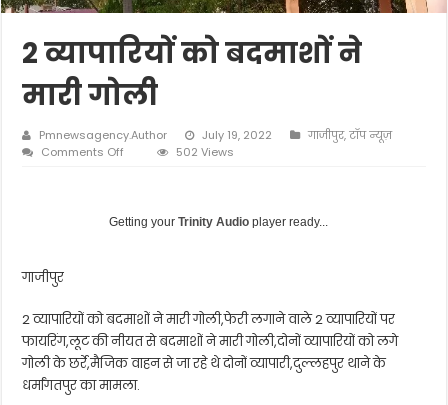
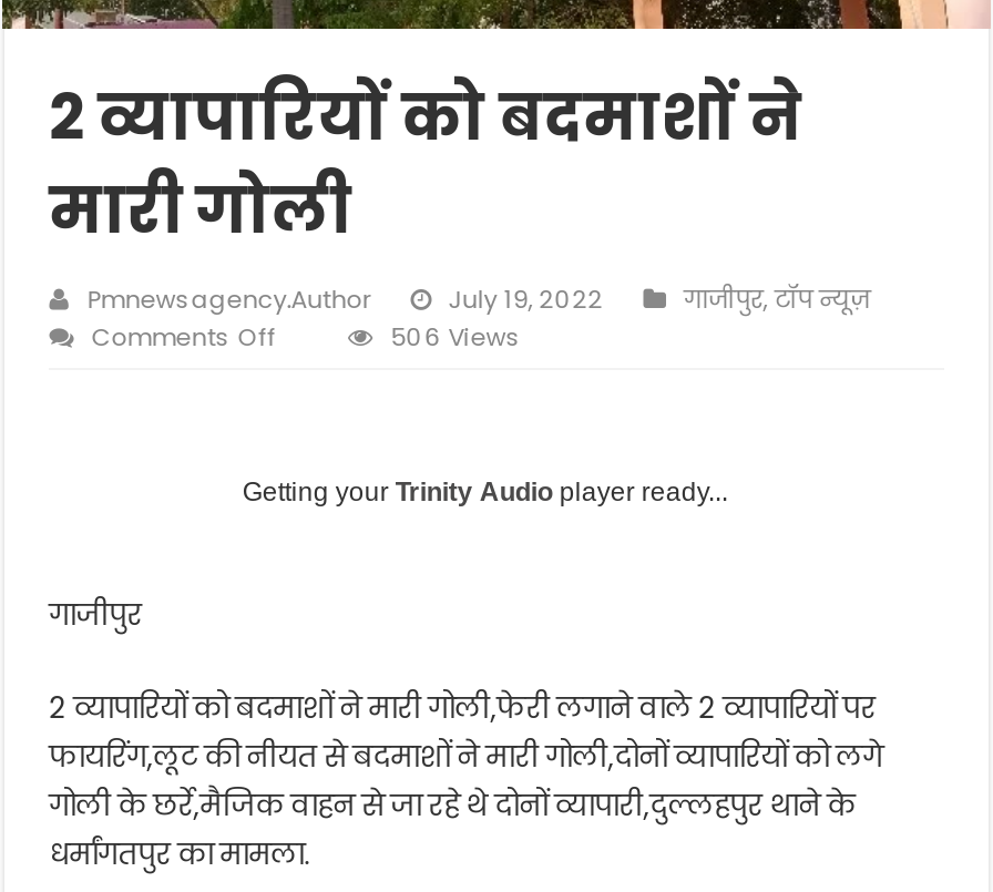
[176,144,234,160] 502 Views -> [391,320,521,355] 506 Views

